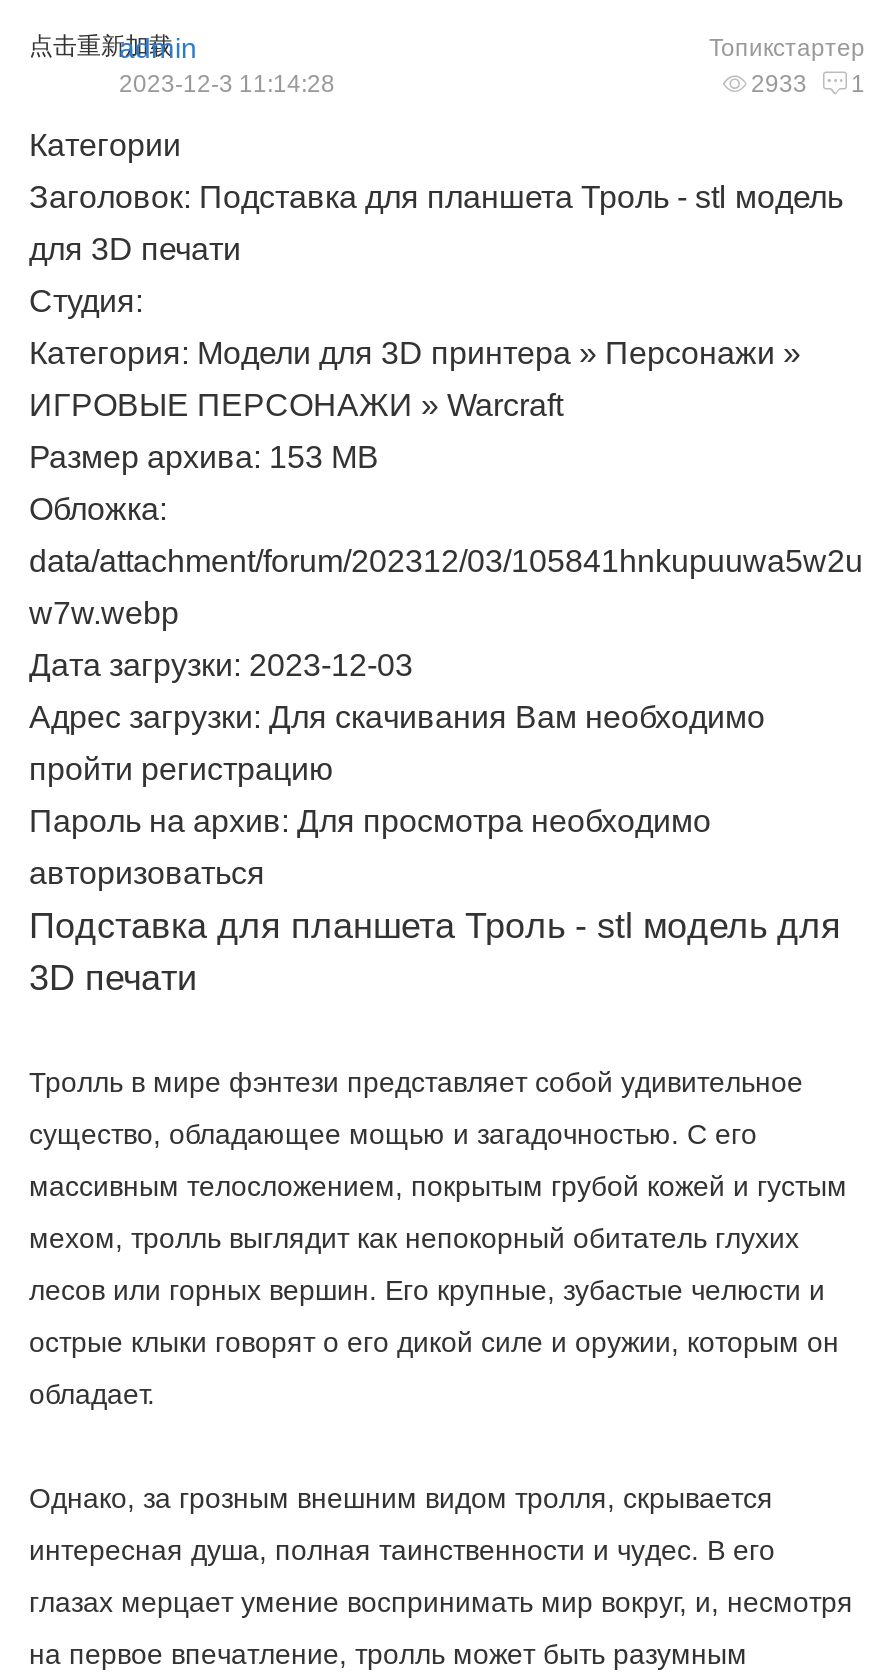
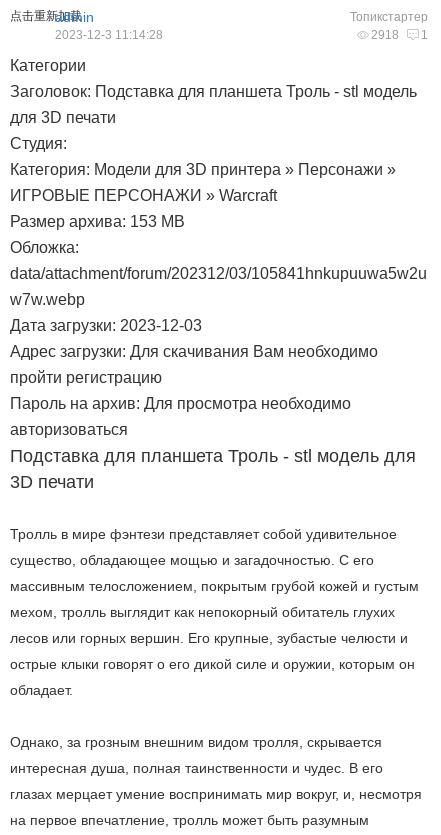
[751,70,865,98] 2933 1 -> [371,28,428,42] 2918 1

